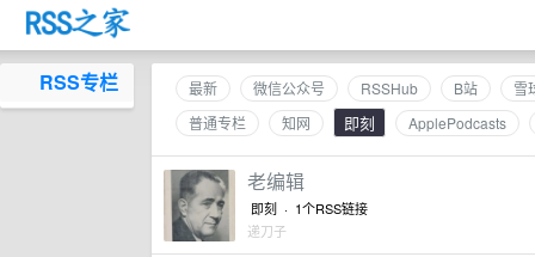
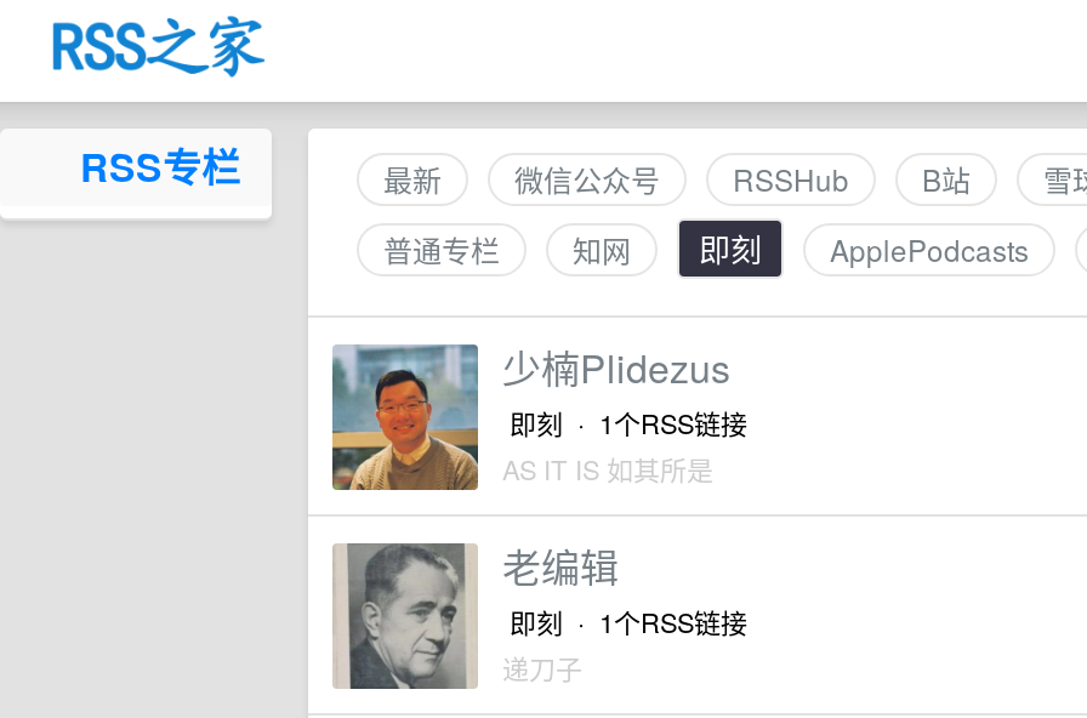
none -> [330,340,747,492] [image] | 少楠Plidezus | 即刻 · 1个RSS链接 | AS IT IS 如其所是

